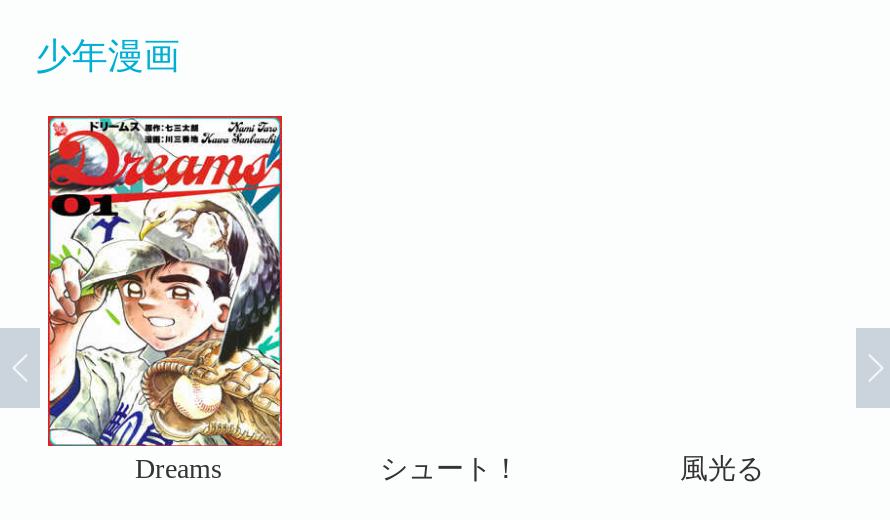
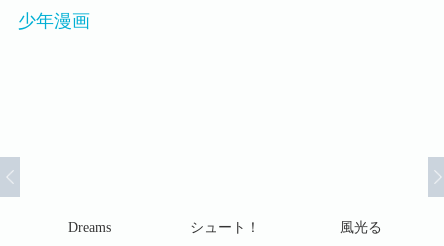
[46,114,284,448] [image] -> none

